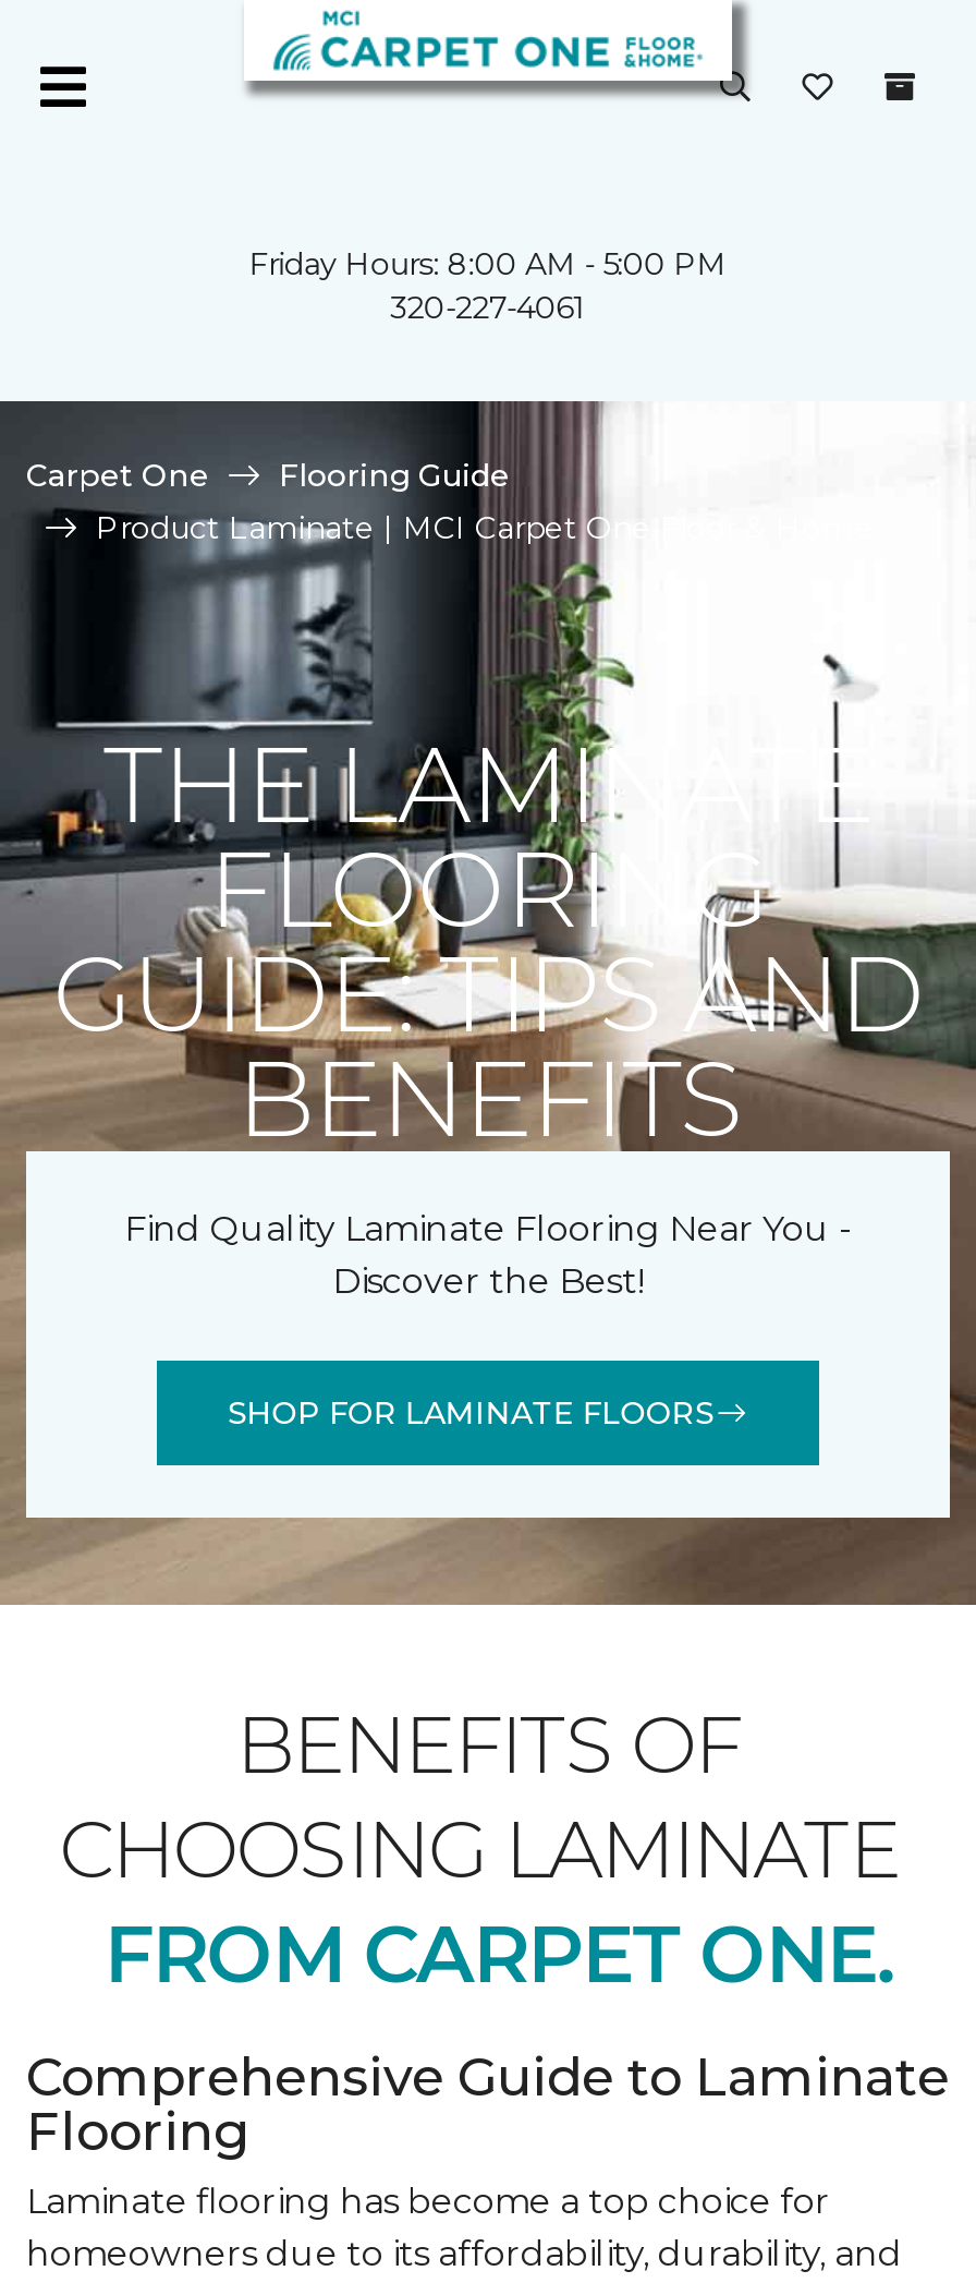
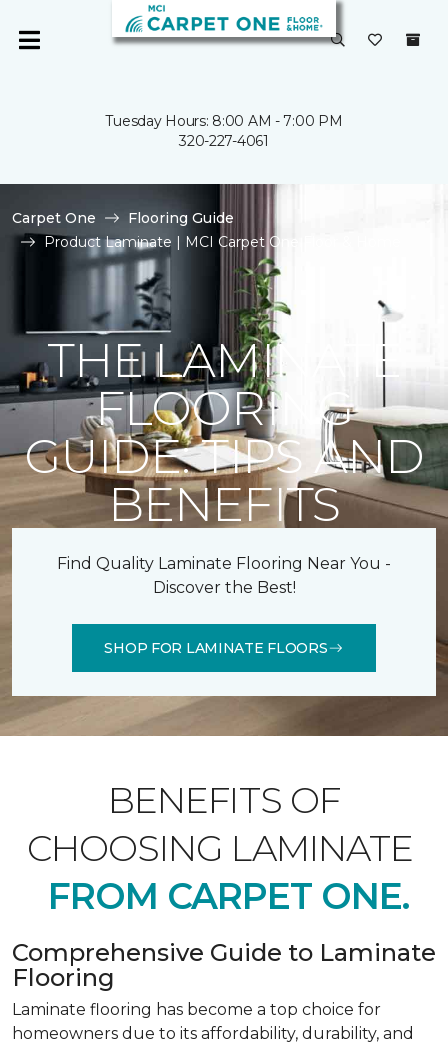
[249,244,727,283] Friday Hours: 8:00 AM - 5:00 PM -> [105,112,342,130] Tuesday Hours: 8:00 AM - 7:00 PM

